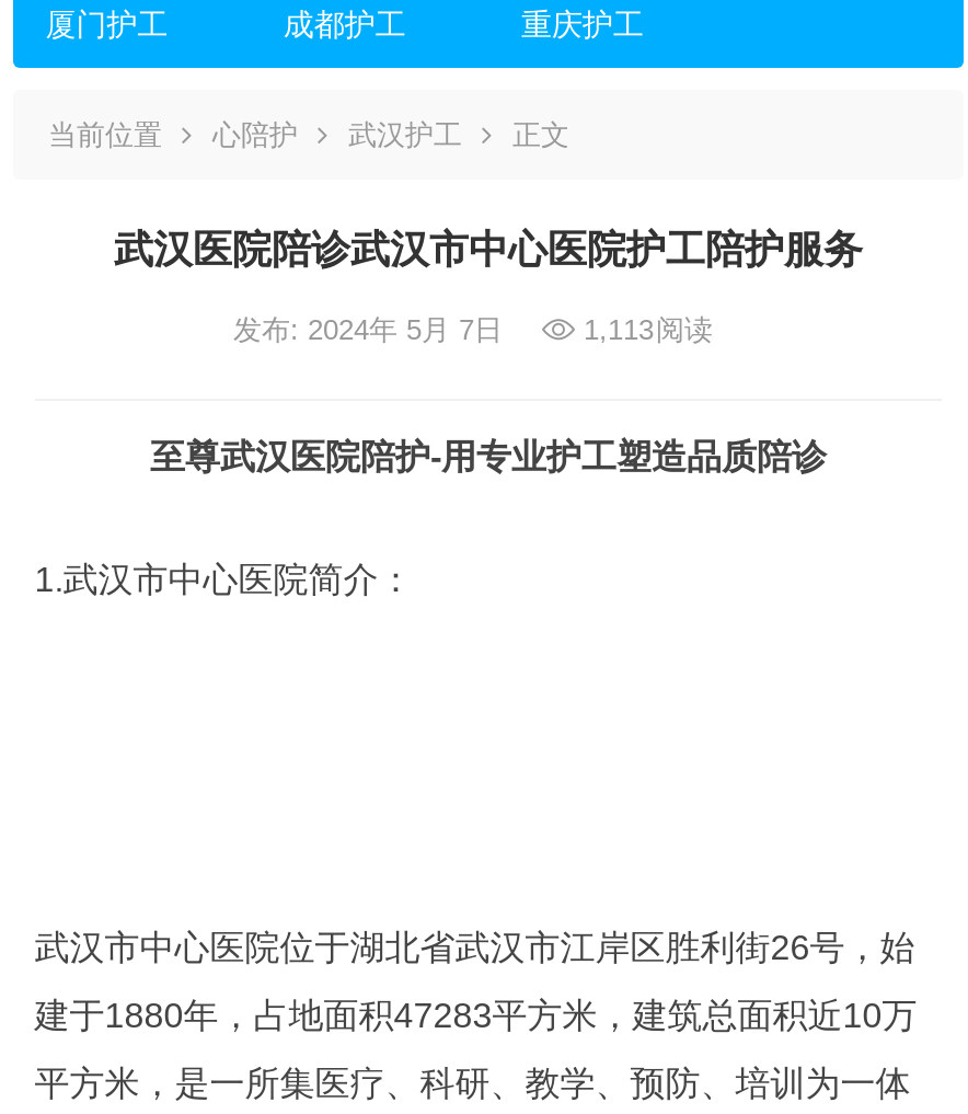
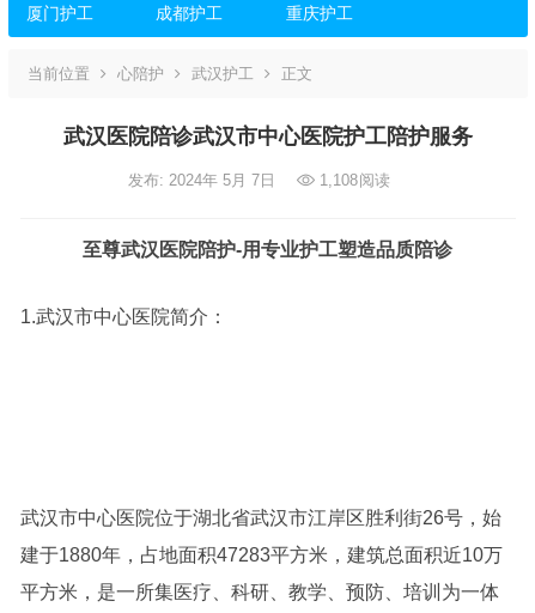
[233,313,713,346] 发布: 2024年 5月 7日 1,113阅读 -> [129,171,391,189] 发布: 2024年 5月 7日 1,108阅读

